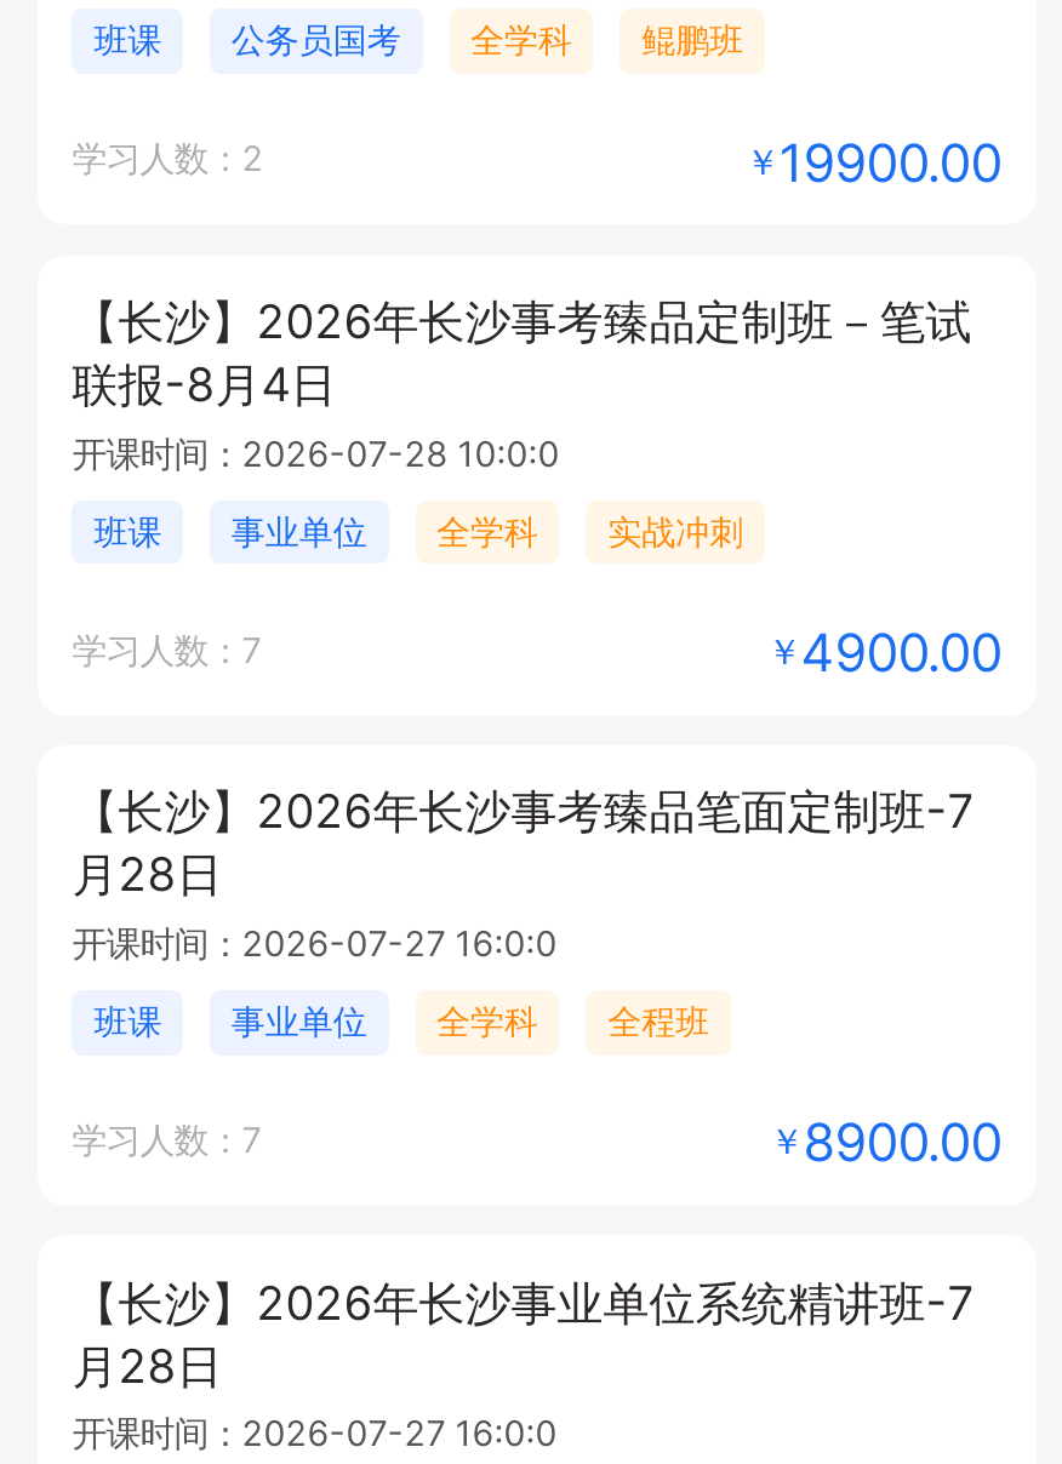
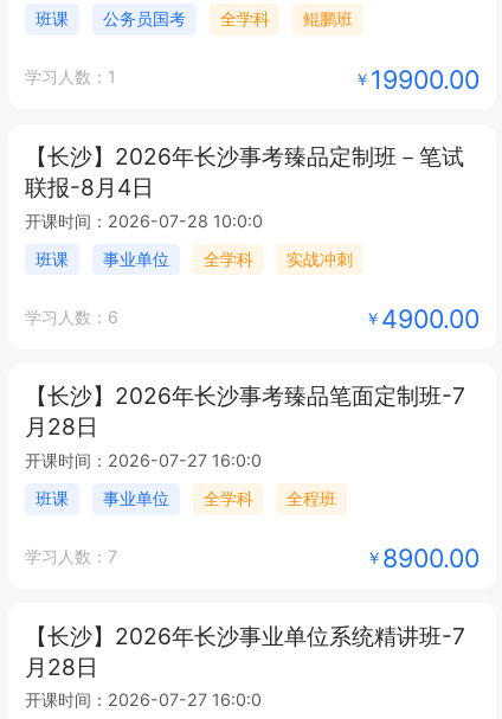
[72,138,264,179] 学习人数：2 -> [25,67,116,87] 学习人数：1
[72,628,261,669] 学习人数：7 -> [25,306,119,326] 学习人数：6

